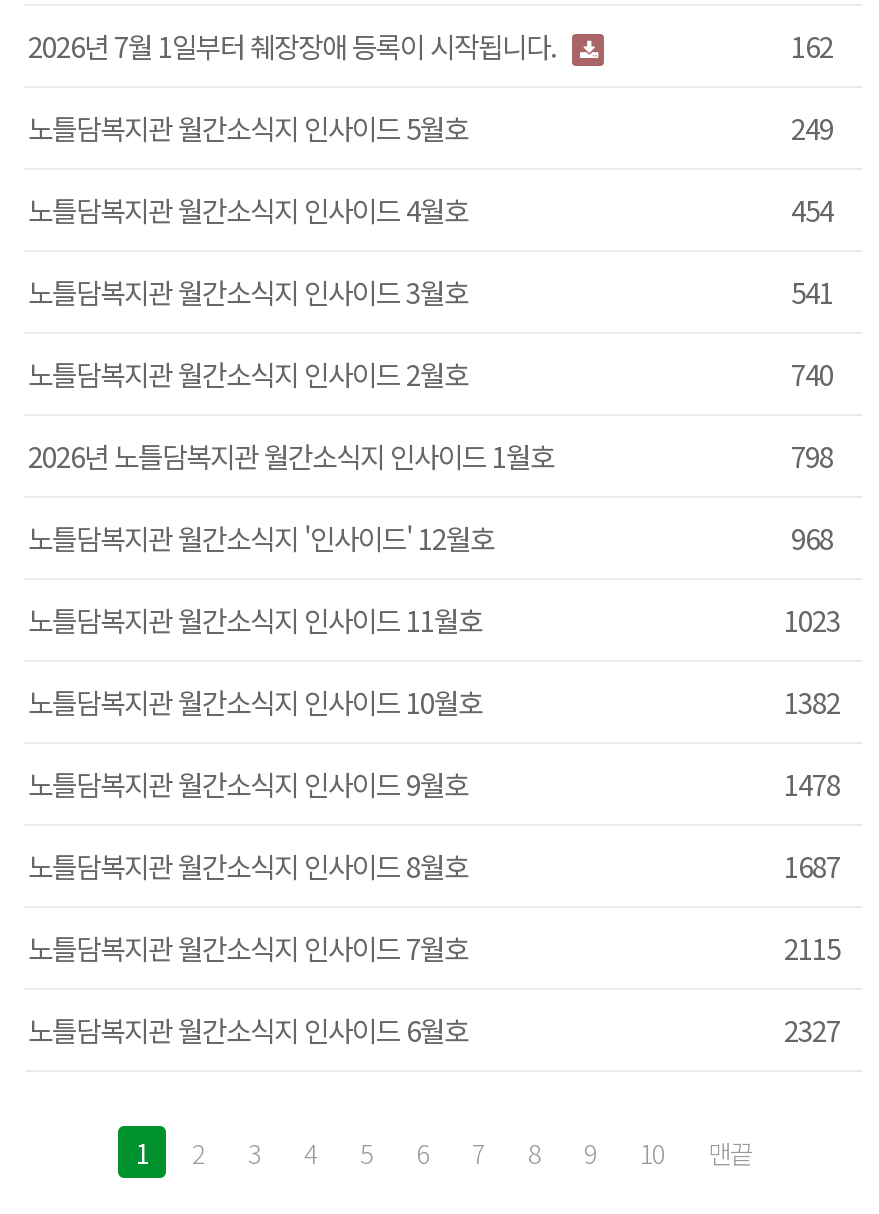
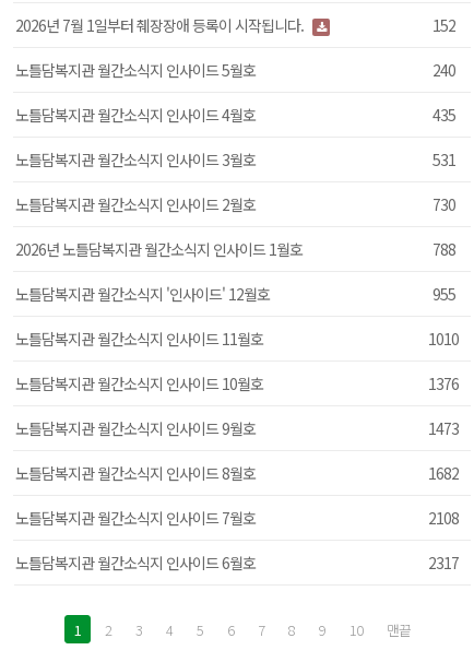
[791,26,833,66] 162 -> [432,14,455,36] 152
[791,108,833,148] 249 -> [432,59,455,81] 240
[791,190,833,230] 454 -> [432,104,455,126] 435
[791,272,833,312] 541 -> [432,149,455,170] 531
[791,354,833,394] 740 -> [432,193,455,215] 730
[791,436,833,476] 798 -> [432,238,455,260] 788
[791,518,833,558] 968 -> [432,283,455,305] 955
[784,600,840,640] 1023 -> [428,328,459,350] 1010
[784,682,840,722] 1382 -> [428,373,459,394] 1376
[784,764,840,804] 1478 -> [428,417,459,439] 1473
[784,846,840,886] 1687 -> [428,462,459,484] 1682
[784,928,840,968] 2115 -> [428,507,459,529] 2108
[784,1010,840,1050] 2327 -> [428,552,459,574] 2317

